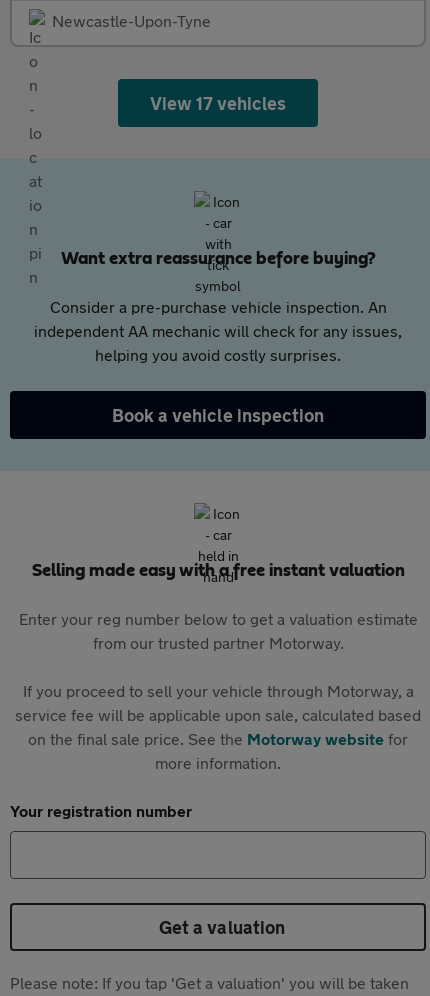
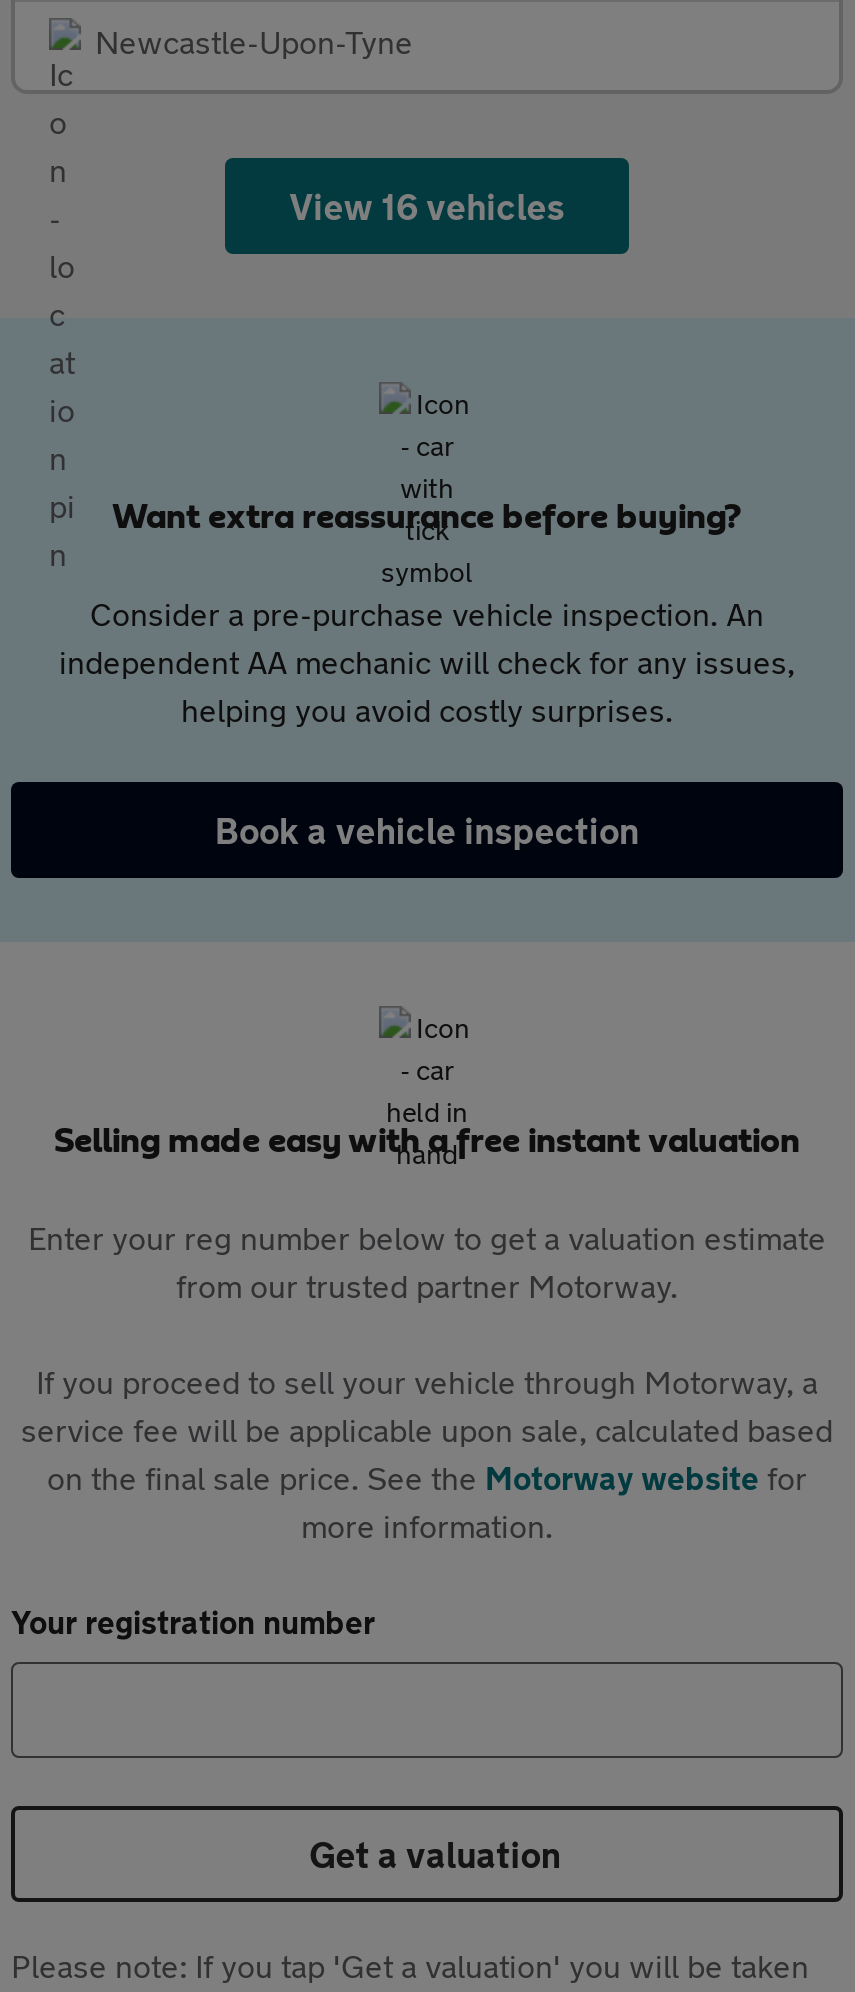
[150,92,286,114] View 17 vehicles -> [289,184,565,228] View 16 vehicles

